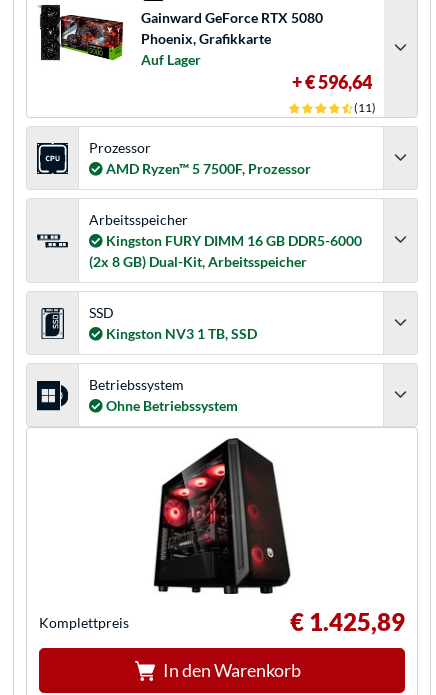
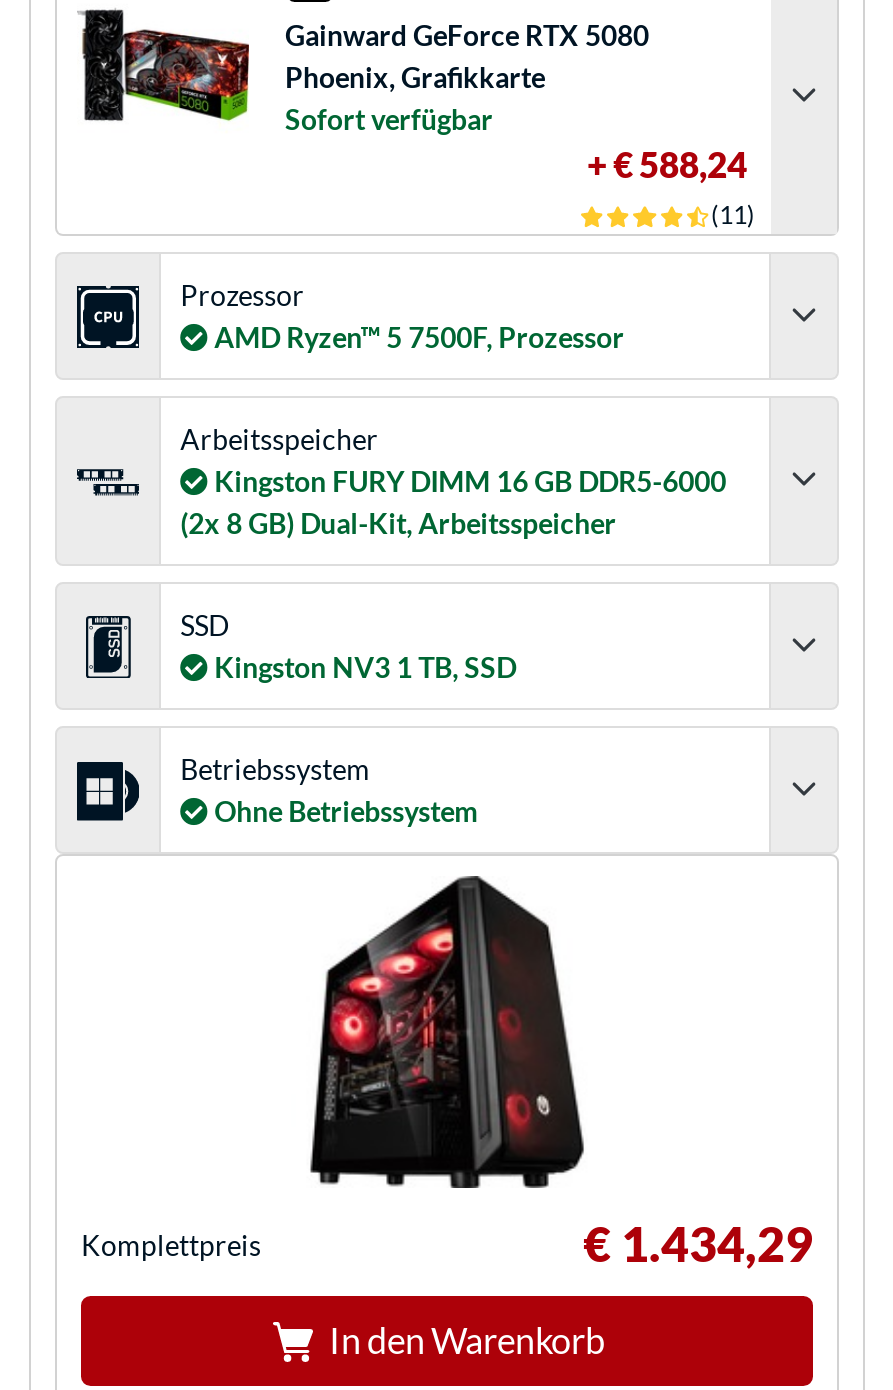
[141,51,372,93] Auf Lager | + € 596,64 -> [285,103,747,187] Sofort verfügbar | + € 588,24
[290,607,405,636] € 1.425,89 -> [583,1215,813,1273] € 1.434,29

